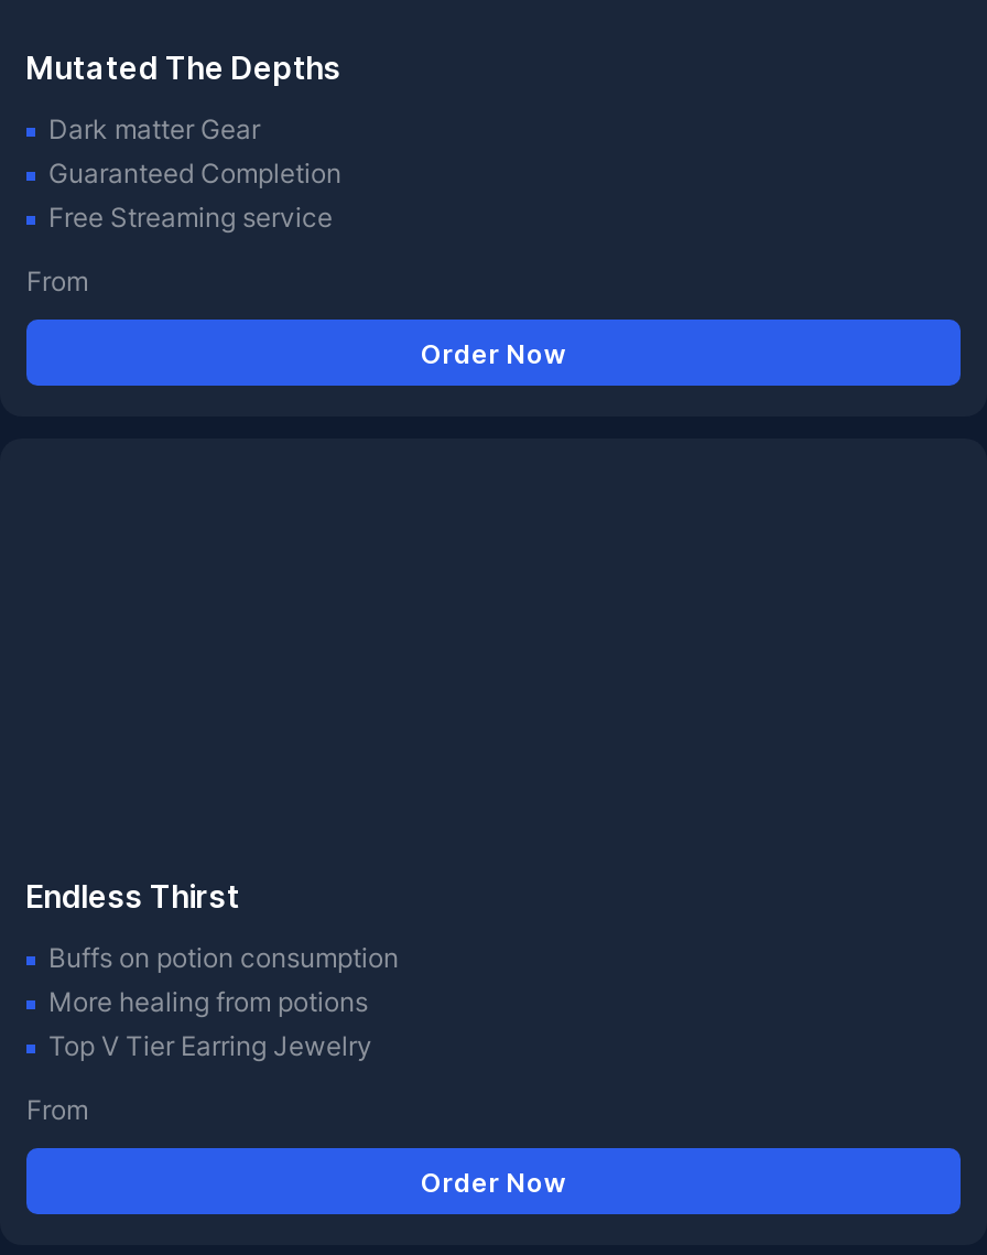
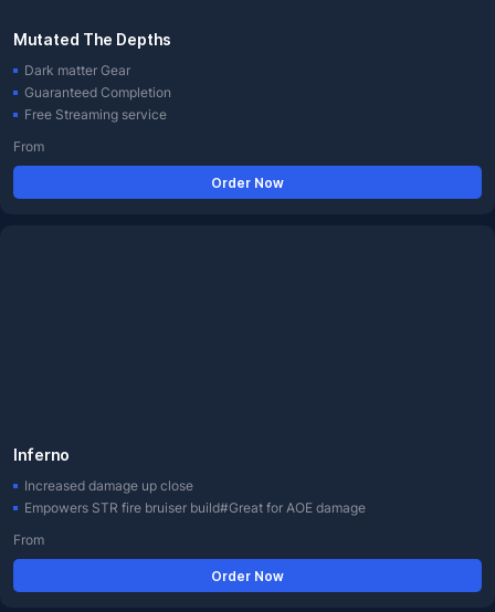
[26,877,240,915] Endless Thirst -> [13,445,70,464] Inferno
[48,941,399,1062] Buffs on potion consumption | More healing from potions | Top V Tier Earring Jewelry -> [24,477,366,516] Increased damage up close | Empowers STR fire bruiser build#Great for AOE damage

